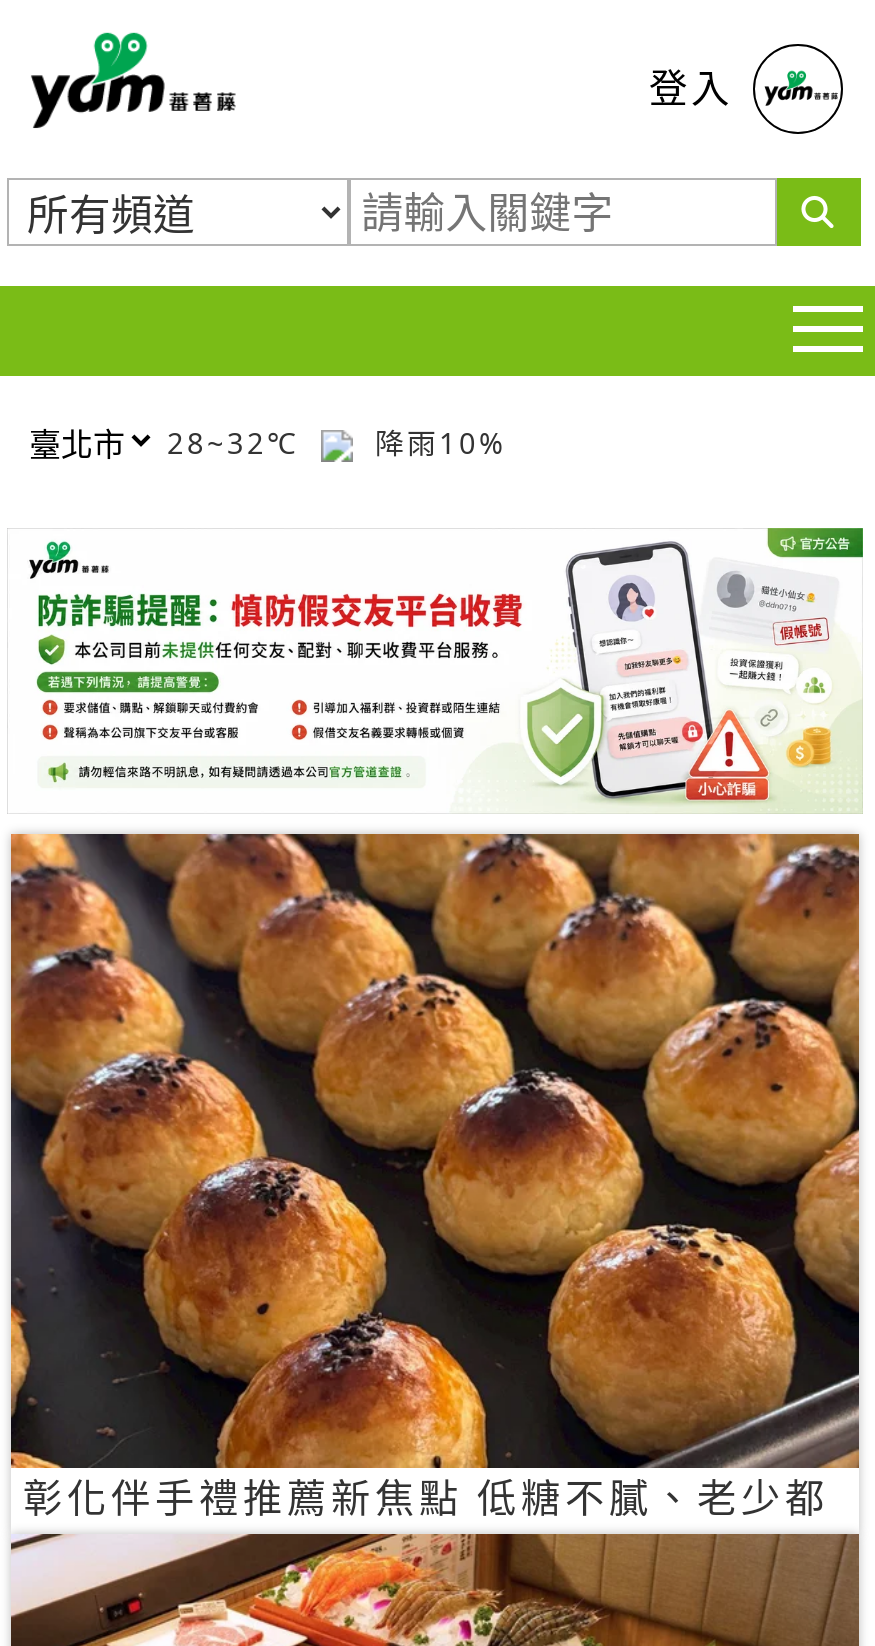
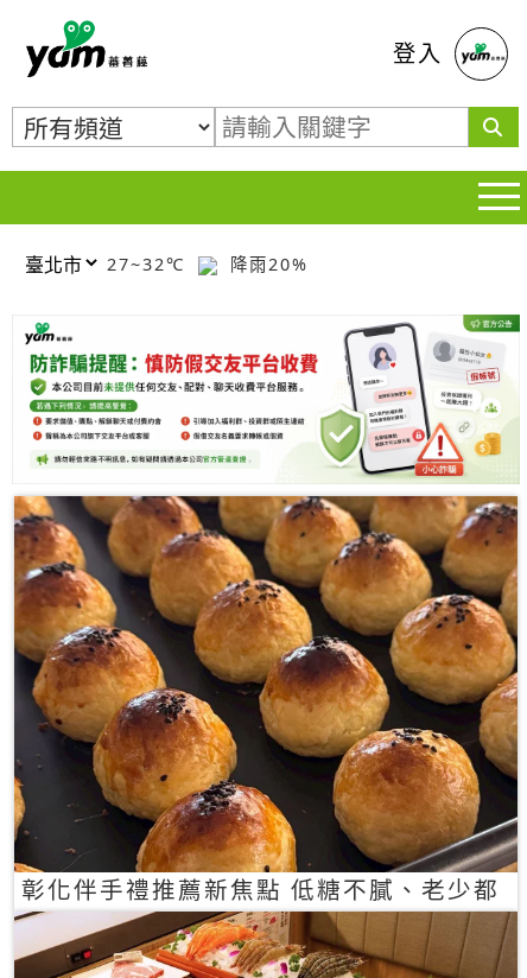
[167,423,311,461] 28~32℃ -> [107,252,192,275] 27~32℃
[363,423,507,461] 降雨10% -> [223,252,309,275] 降雨20%

